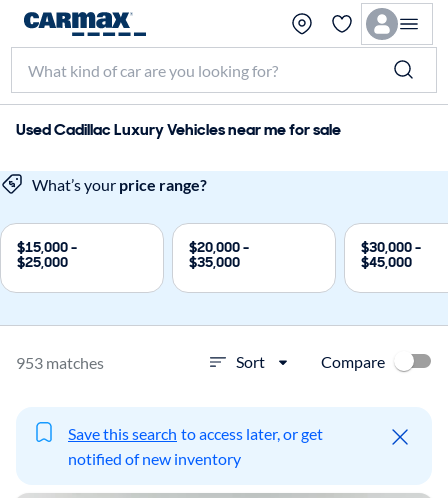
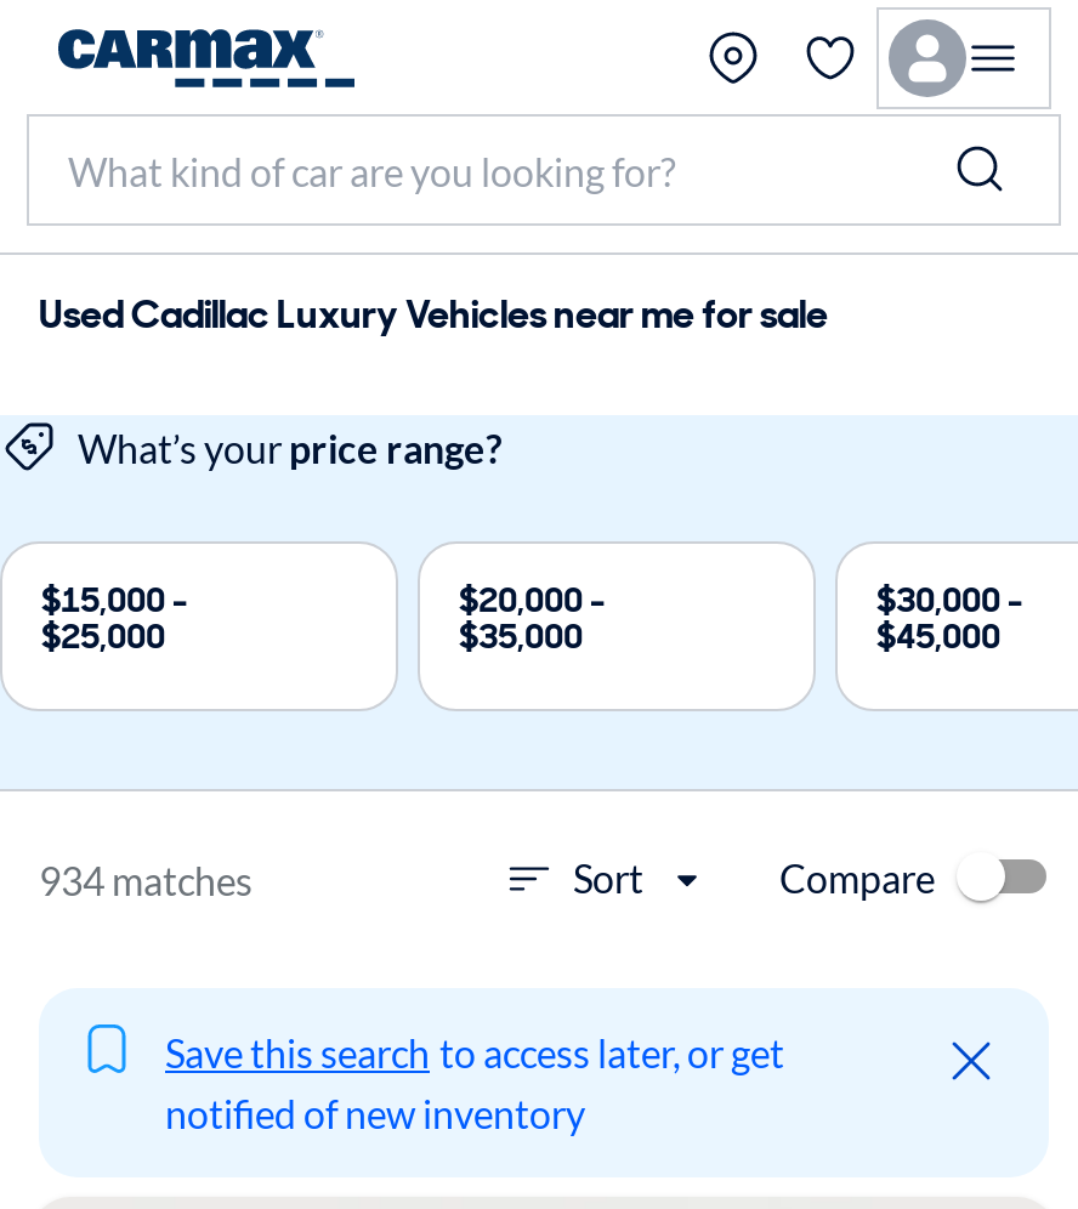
[16,352,104,371] 953 matches -> [39,856,253,902] 934 matches

